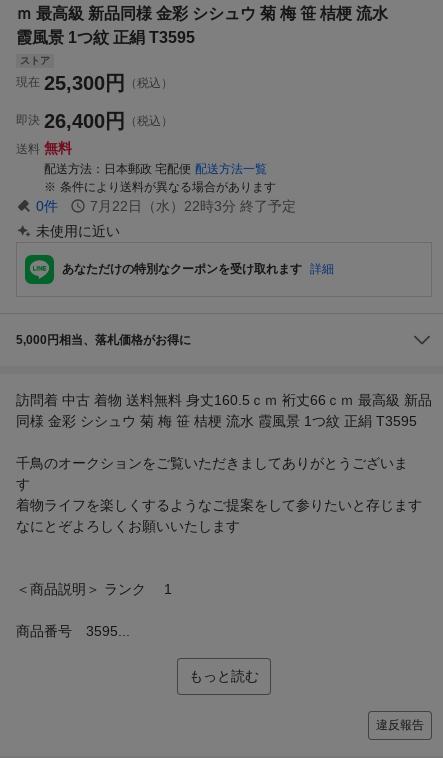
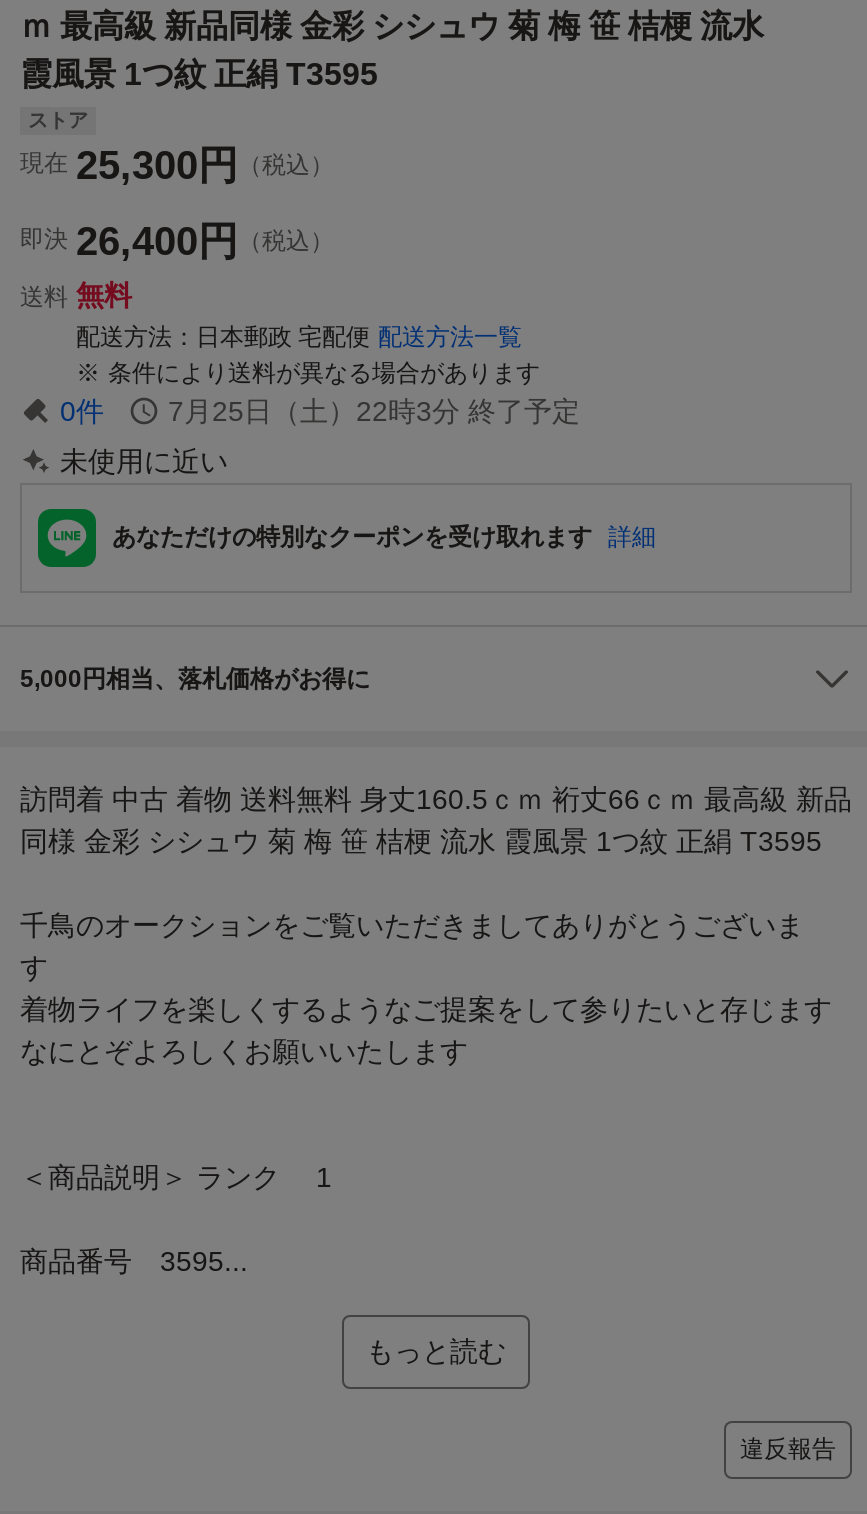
[90,198,296,214] 7月22日（水）22時3分 終了予定 -> [168,395,580,427] 7月25日（土）22時3分 終了予定

